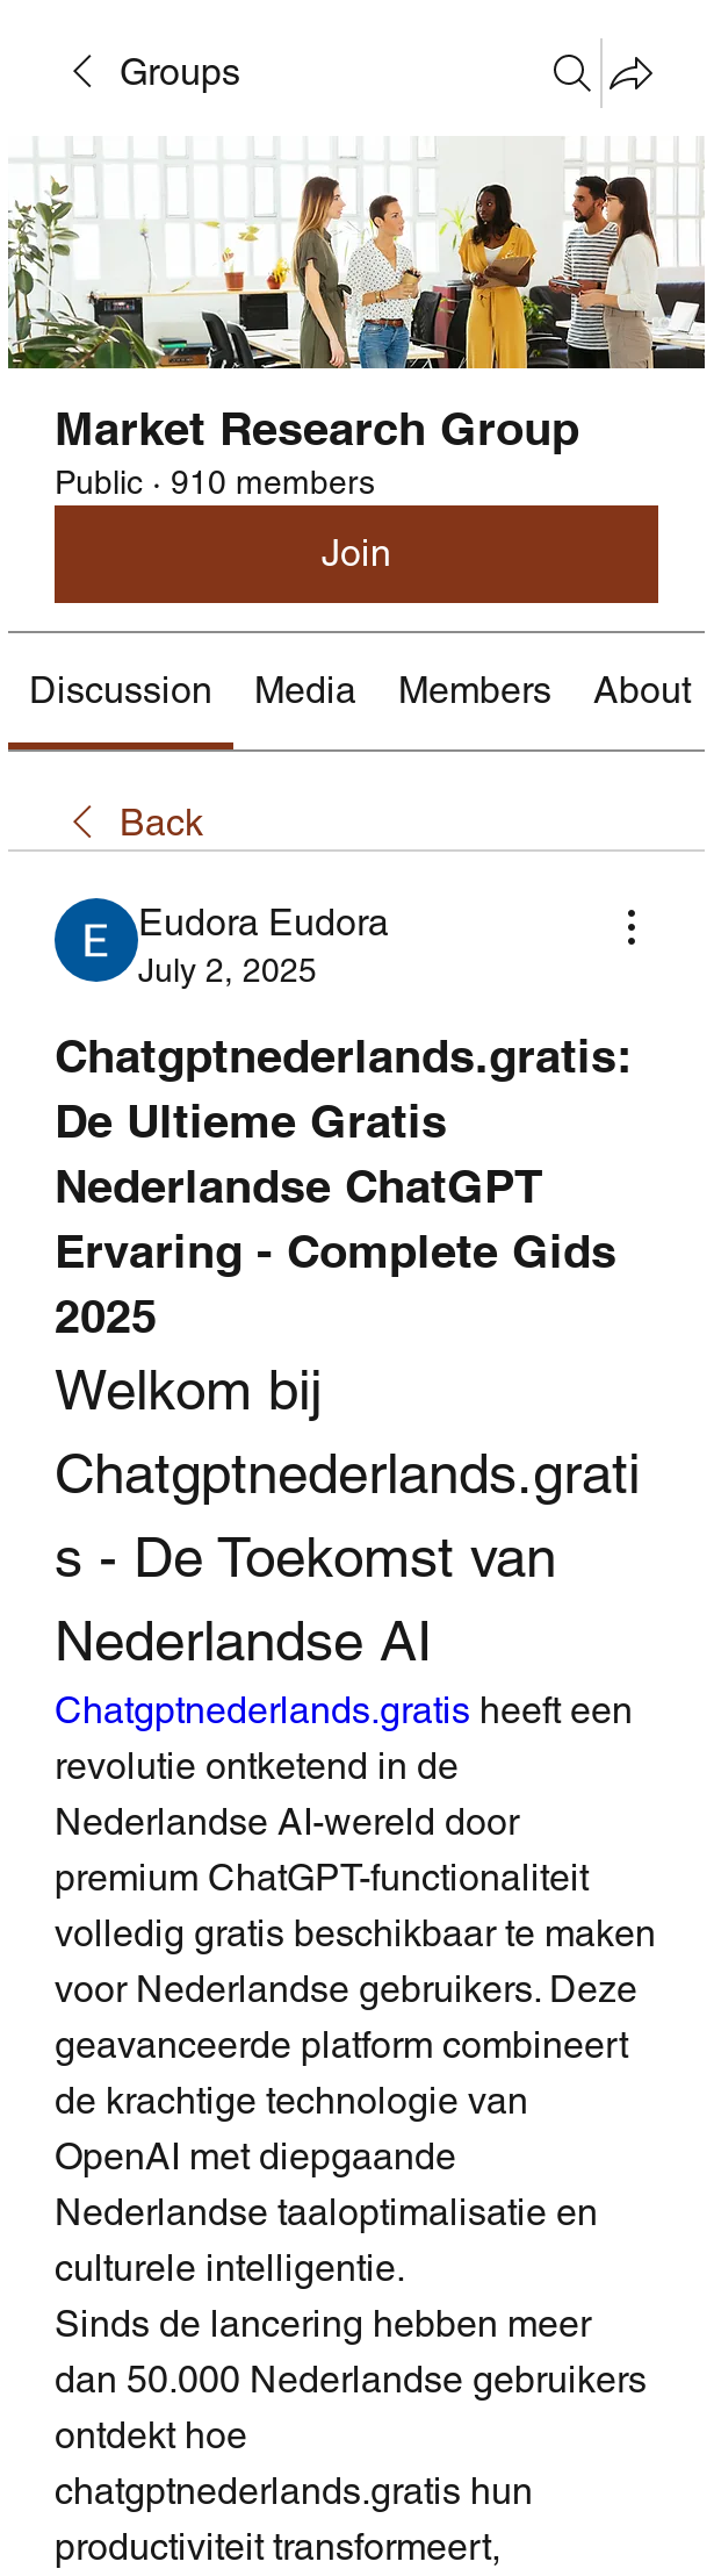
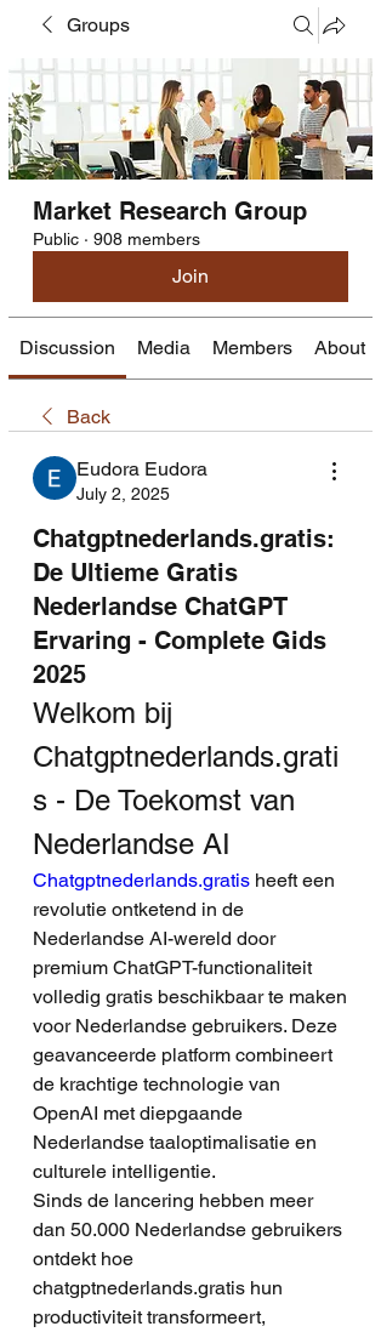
[55,463,375,500] Public · 910 members -> [33,229,200,248] Public · 908 members

